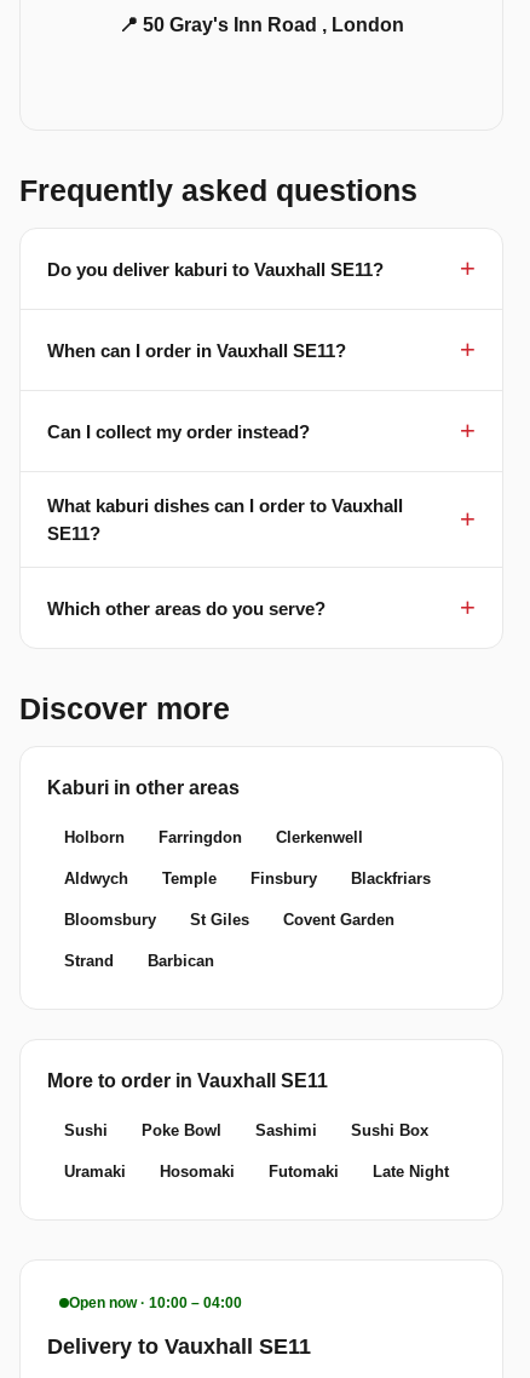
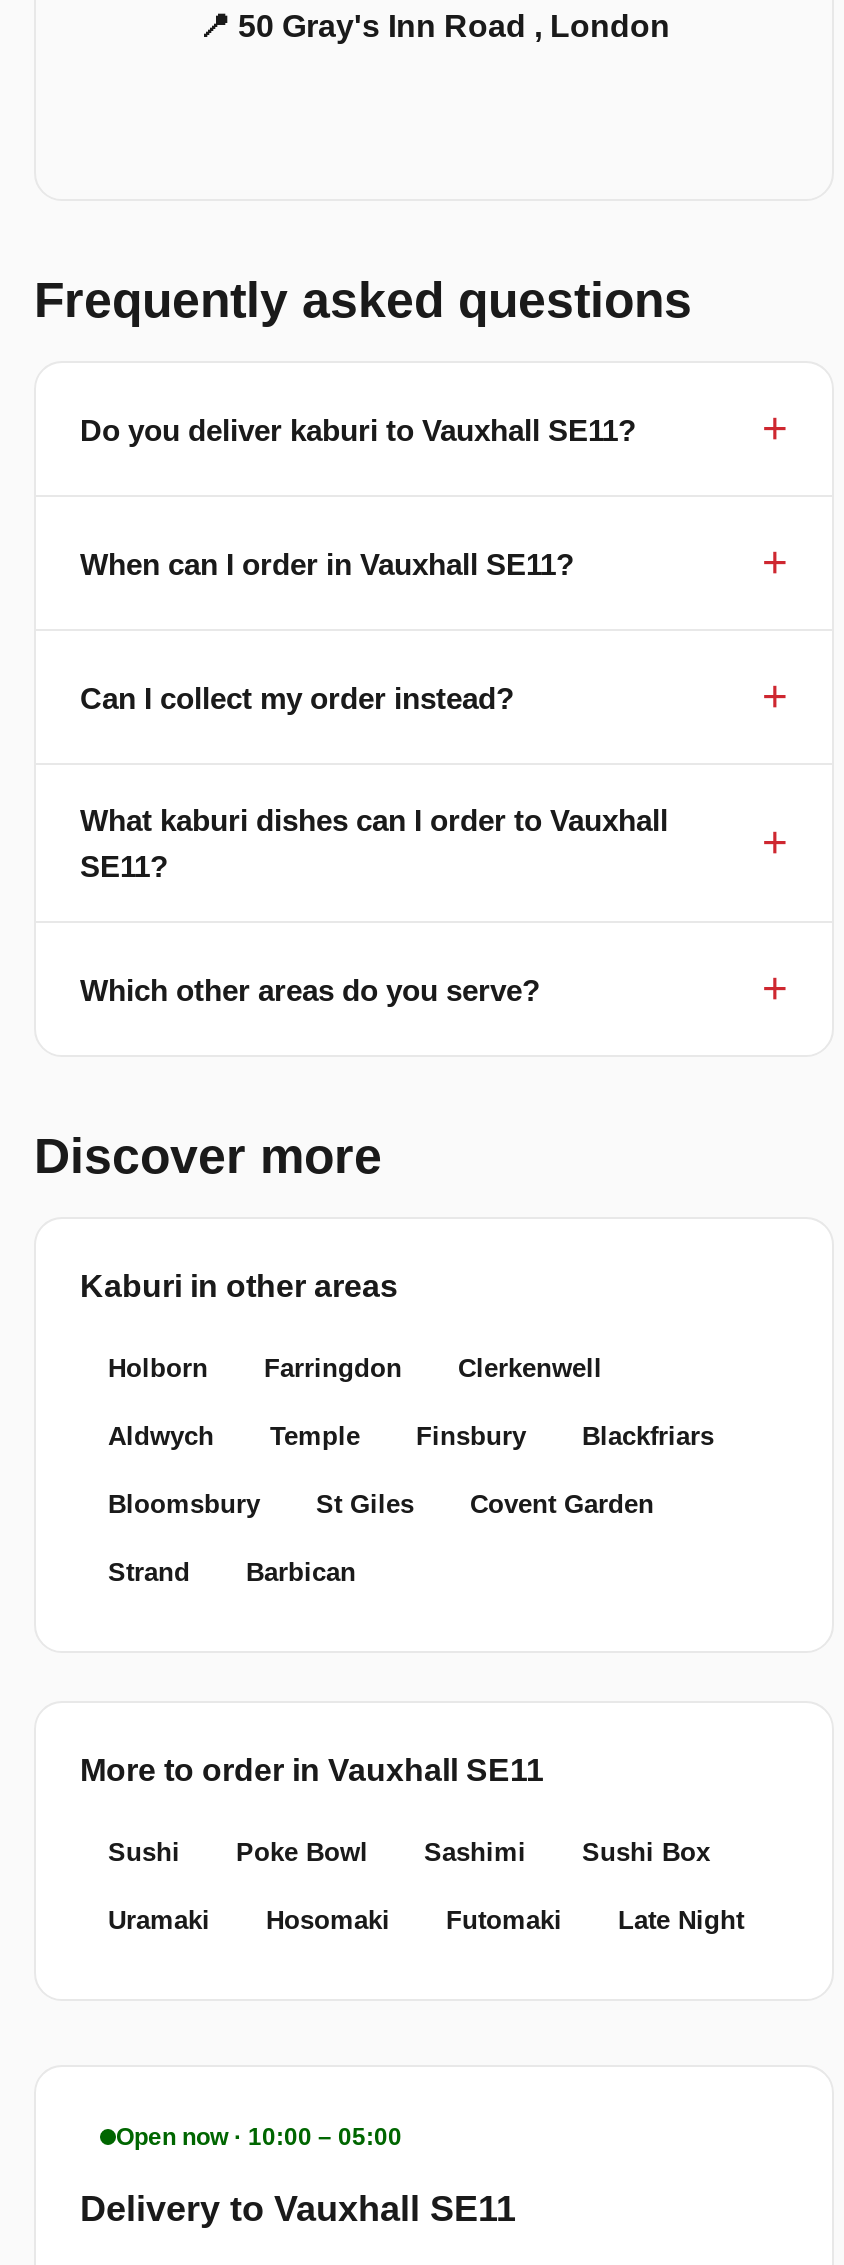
[69,1295,242,1312] Open now · 10:00 – 04:00 -> [116,2123,402,2151] Open now · 10:00 – 05:00

